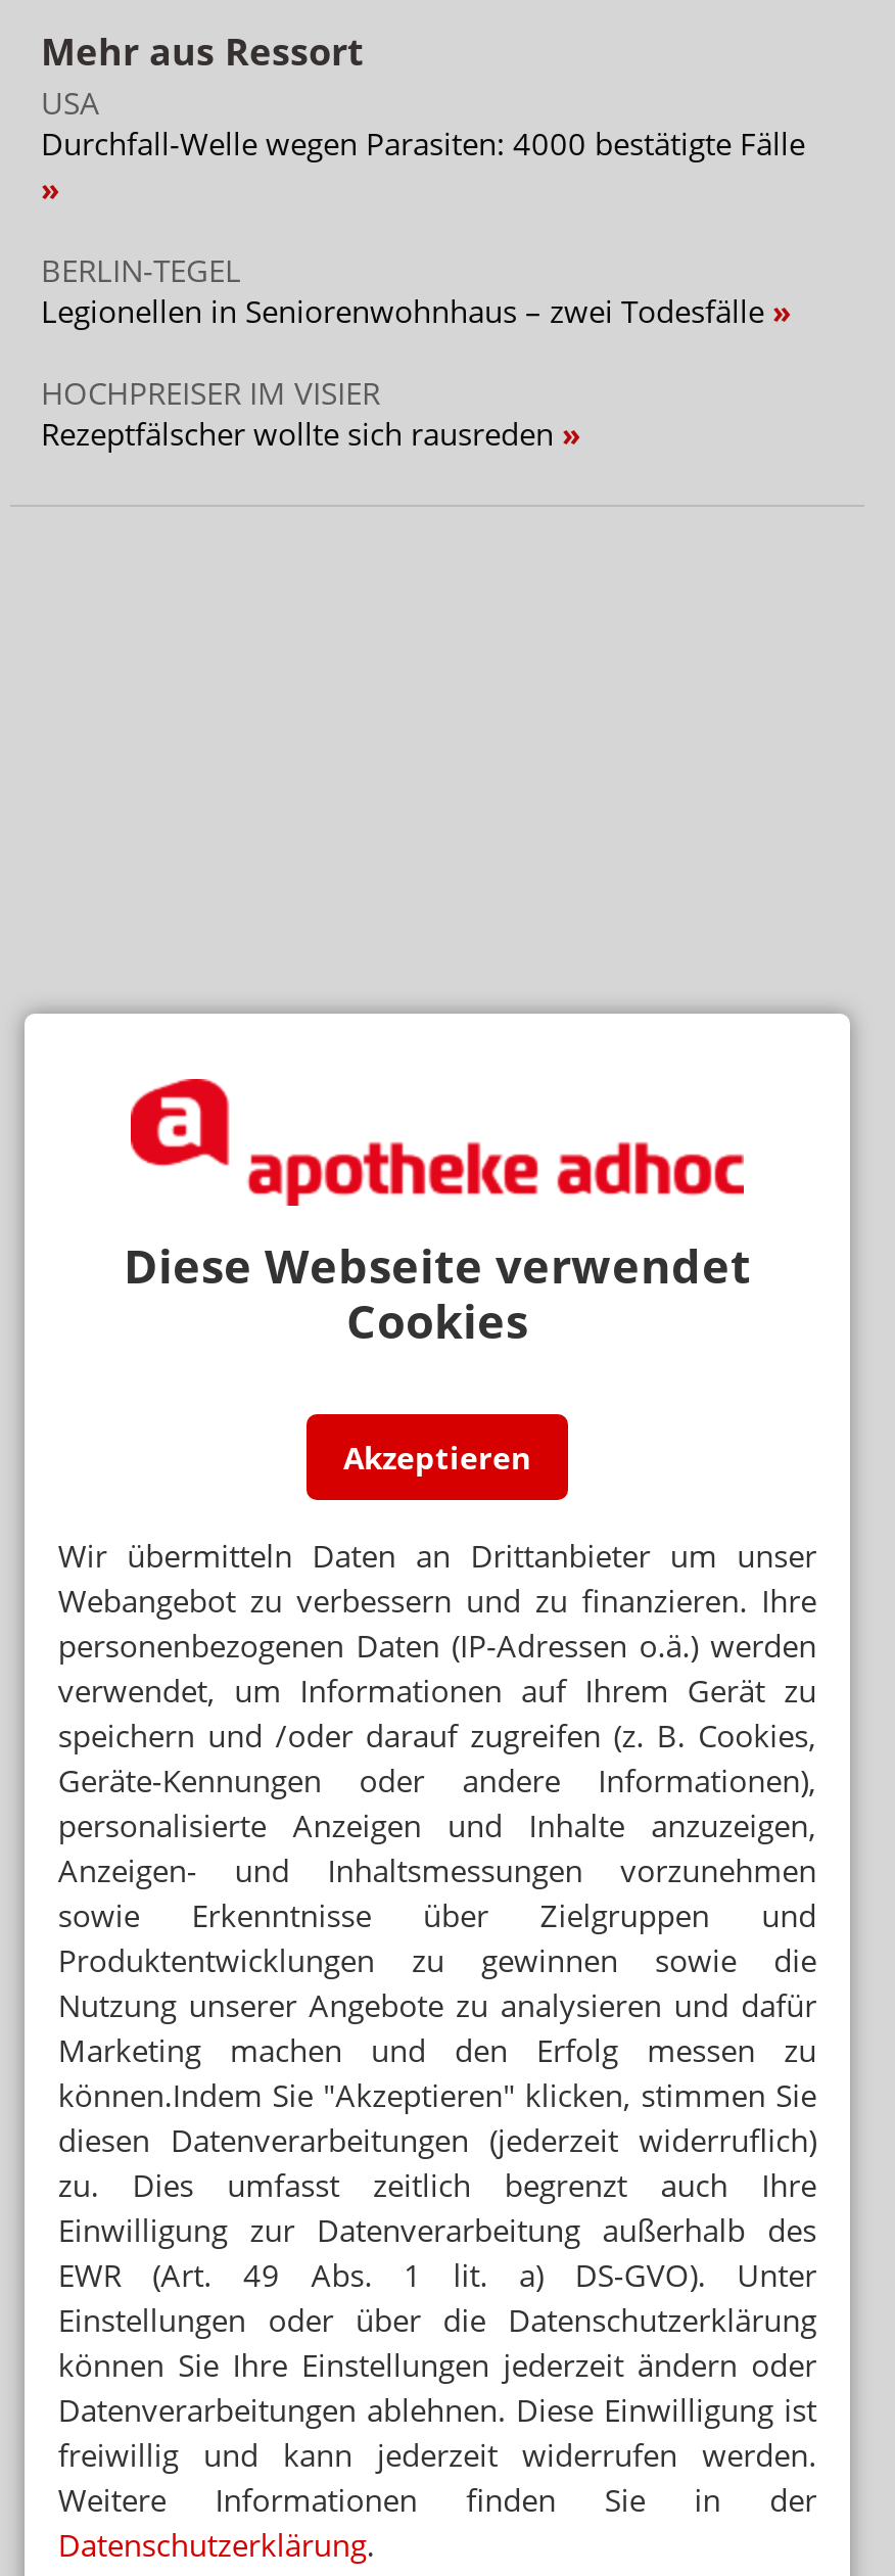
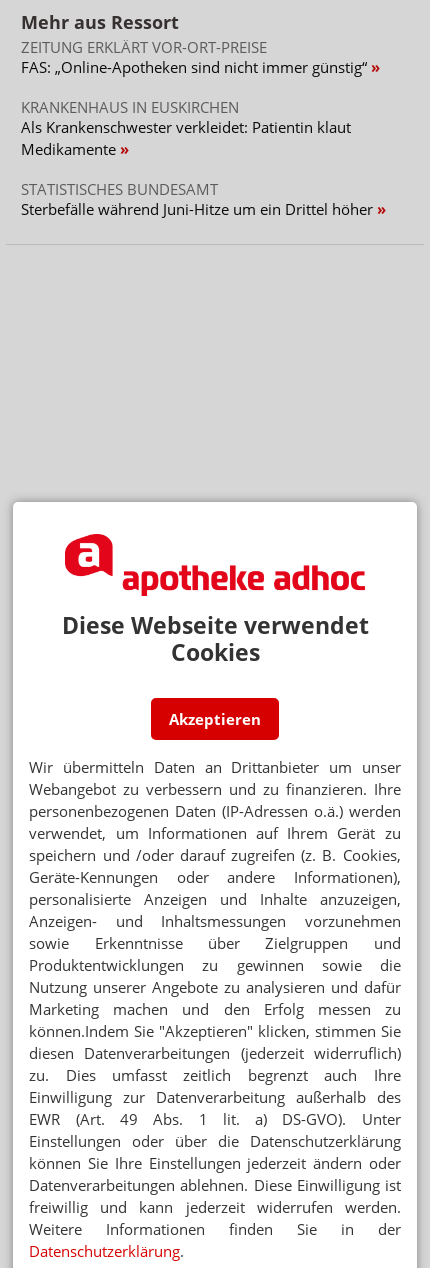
[41,82,805,163] USA | Durchfall-Welle wegen Parasiten: 4000 bestätigte Fälle -> [21,37,371,77] ZEITUNG ERKLÄRT VOR-ORT-PREISE | FAS: „Online-Apotheken sind nicht immer günstig“
[41,249,772,331] BERLIN-TEGEL | Legionellen in Seniorenwohnhaus – zwei Todesfälle -> [21,97,351,159] KRANKENHAUS IN EUSKIRCHEN | Als Krankenschwester verkleidet: Patientin klaut | Medikamente
[41,372,562,453] HOCHPREISER IM VISIER | Rezeptfälscher wollte sich rausreden -> [21,179,377,219] STATISTISCHES BUNDESAMT | Sterbefälle während Juni-Hitze um ein Drittel höher

